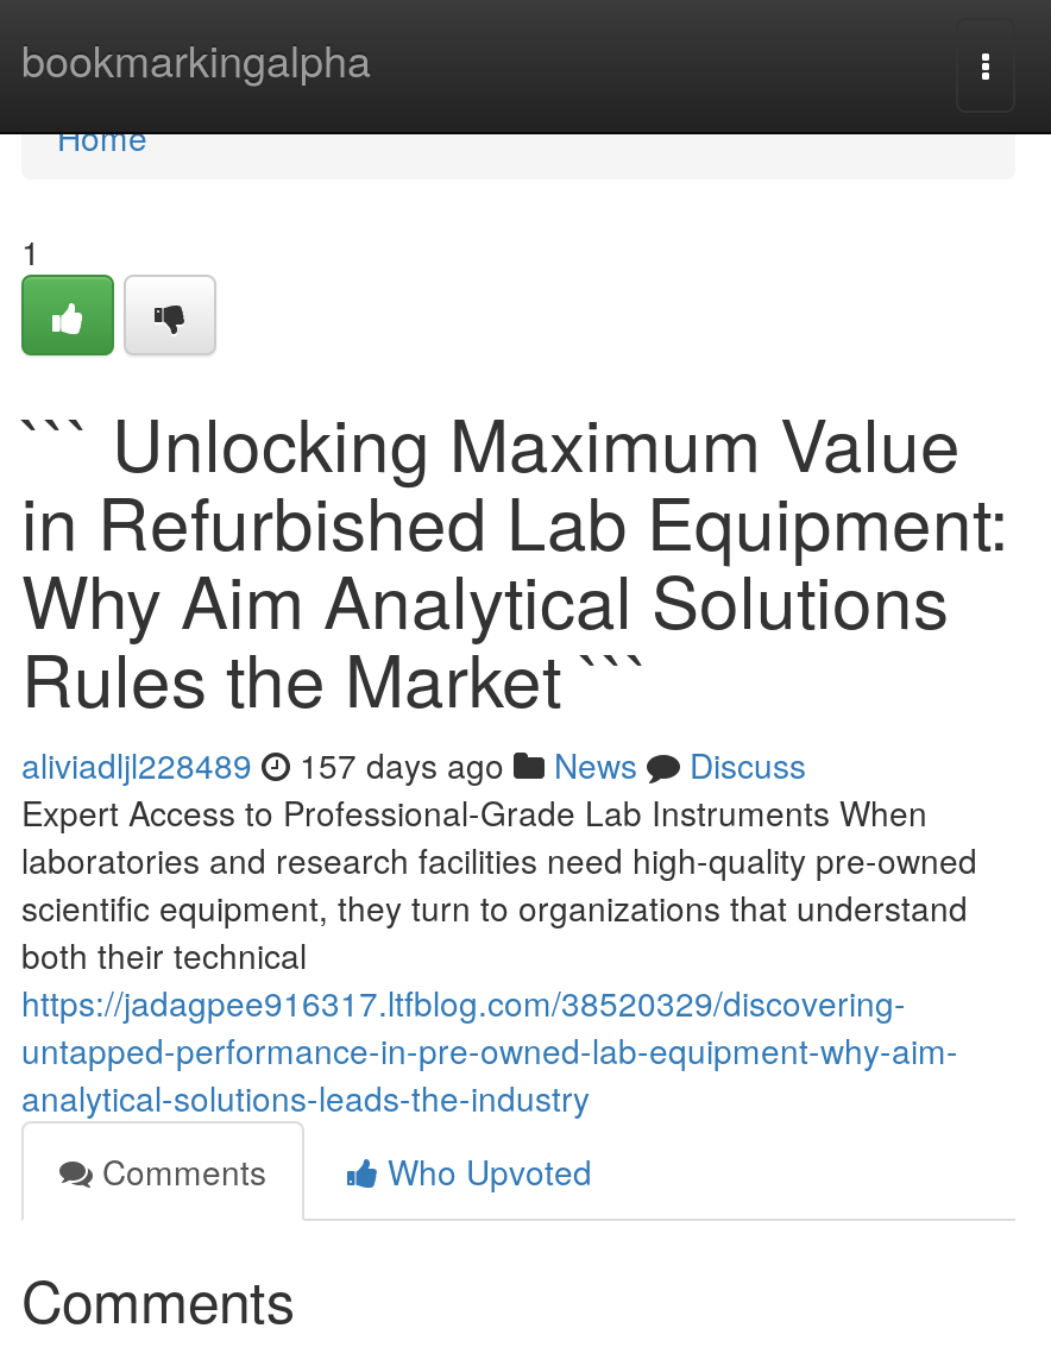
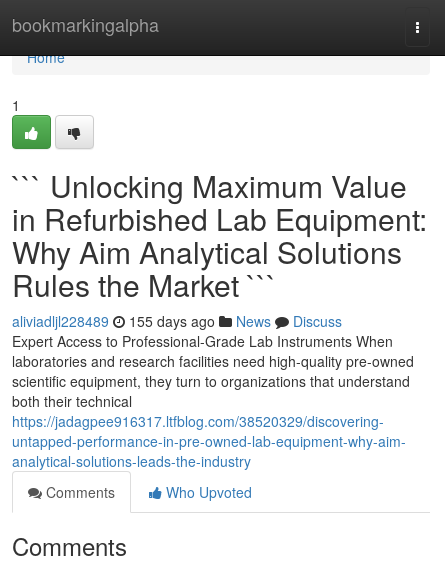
[21,741,806,788] aliviadljl228489 157 days ago News Discuss -> [12,311,342,331] aliviadljl228489 155 days ago News Discuss

